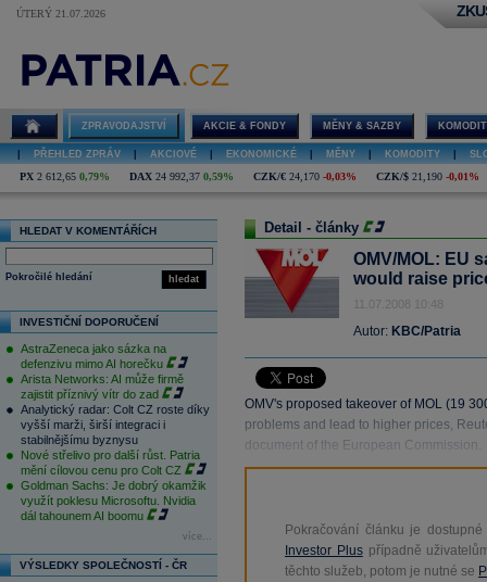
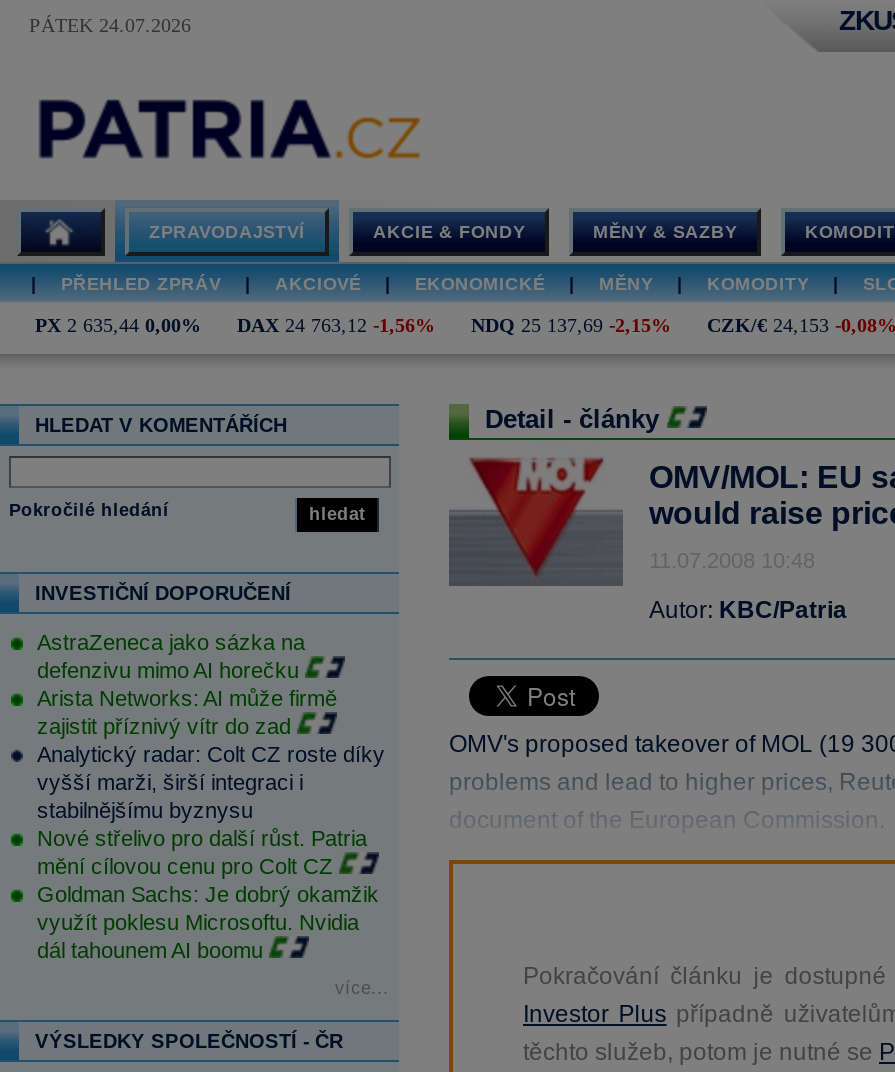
[16,8,105,20] ÚTERÝ 21.07.2026 -> [29,14,191,36] PÁTEK 24.07.2026
[20,170,479,182] PX 2 612,65 0,79% | DAX 24 992,37 0,59% | CZK/€ 24,170 -0,03% | CZK/$ 21,190 -0,01% -> [35,314,895,336] PX 2 635,44 0,00% | DAX 24 763,12 -1,56% | NDQ 25 137,69 -2,15% | CZK/€ 24,153 -0,08%

